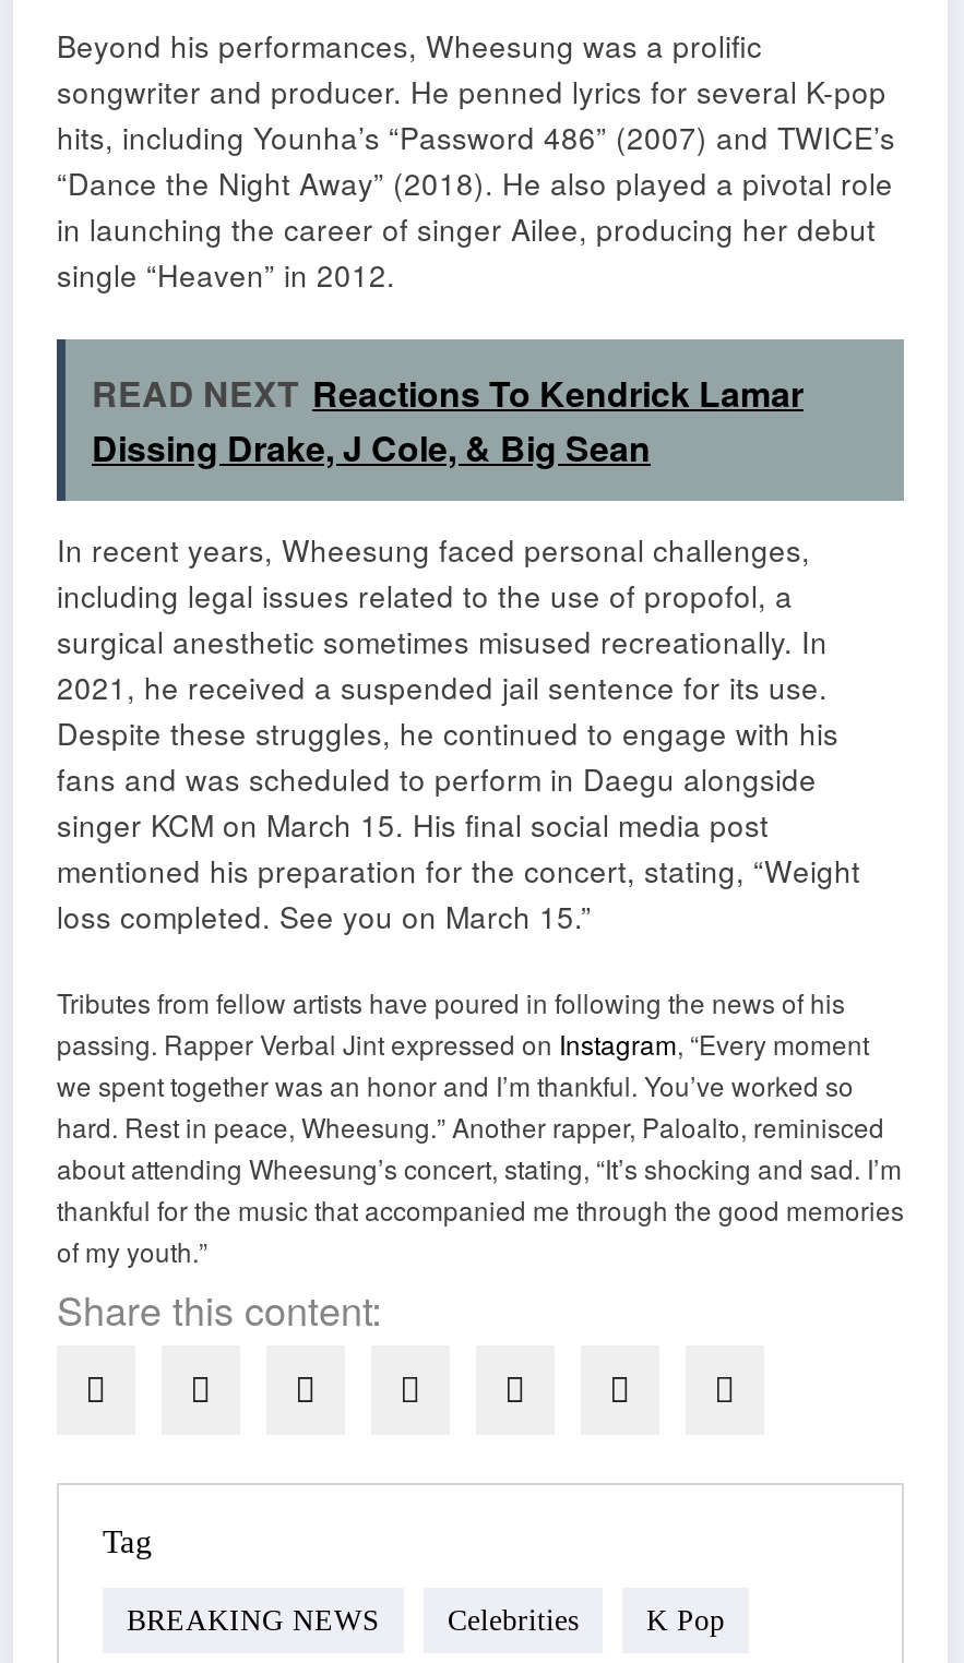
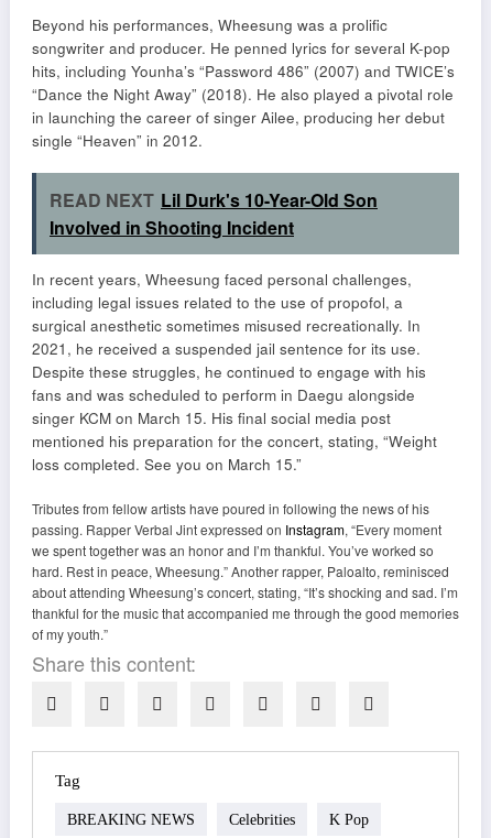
[92,368,804,472] READ NEXT Reactions To Kendrick Lamar | Dissing Drake, J Cole, & Big Sean -> [50,188,378,240] READ NEXT Lil Durk's 10-Year-Old Son | Involved in Shooting Incident

